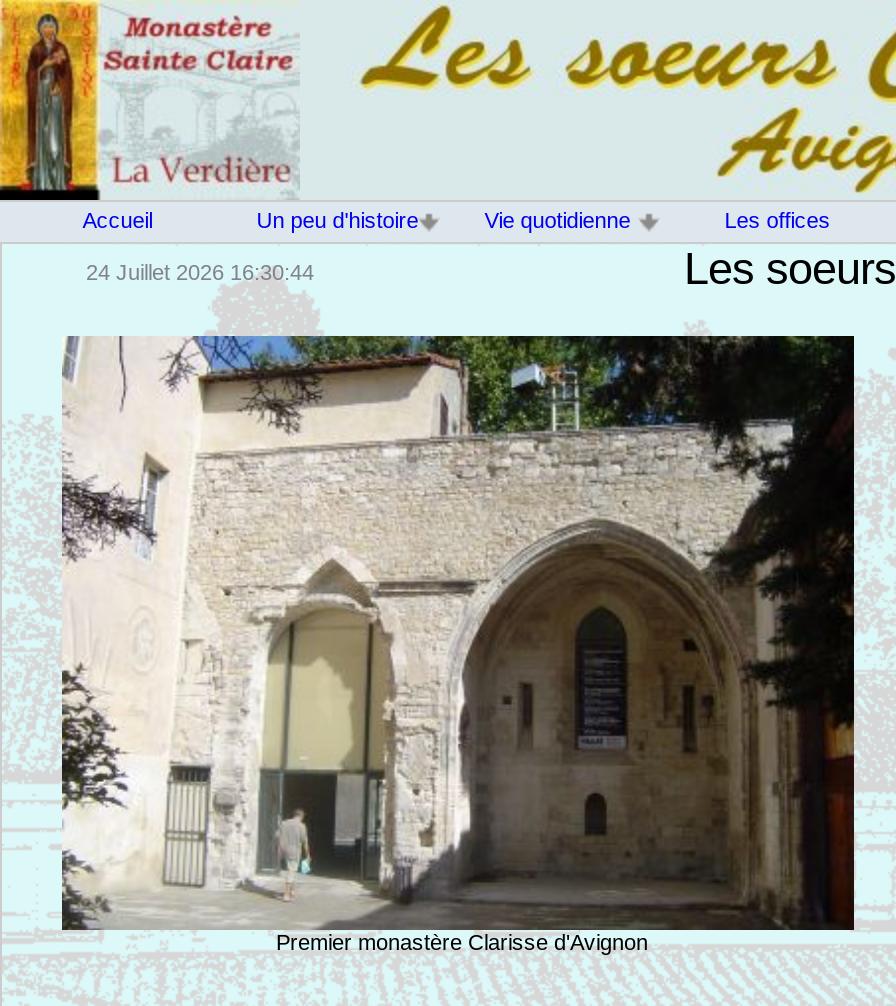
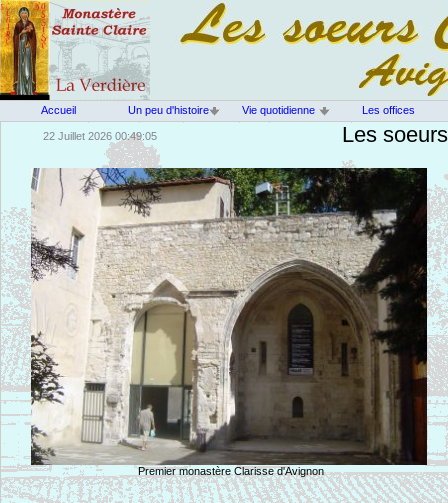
[86,260,314,284] 24 Juillet 2026 16:30:44 -> [43,130,157,142] 22 Juillet 2026 00:49:05

